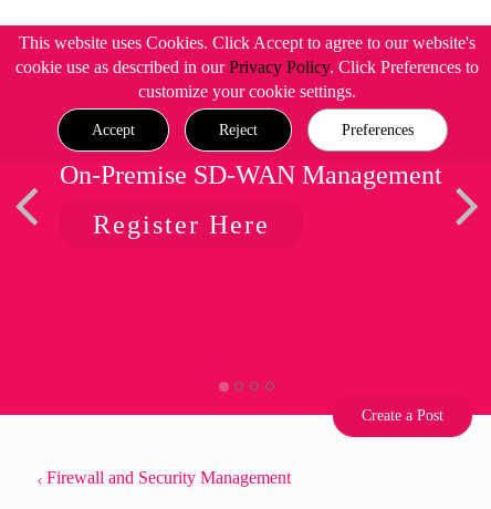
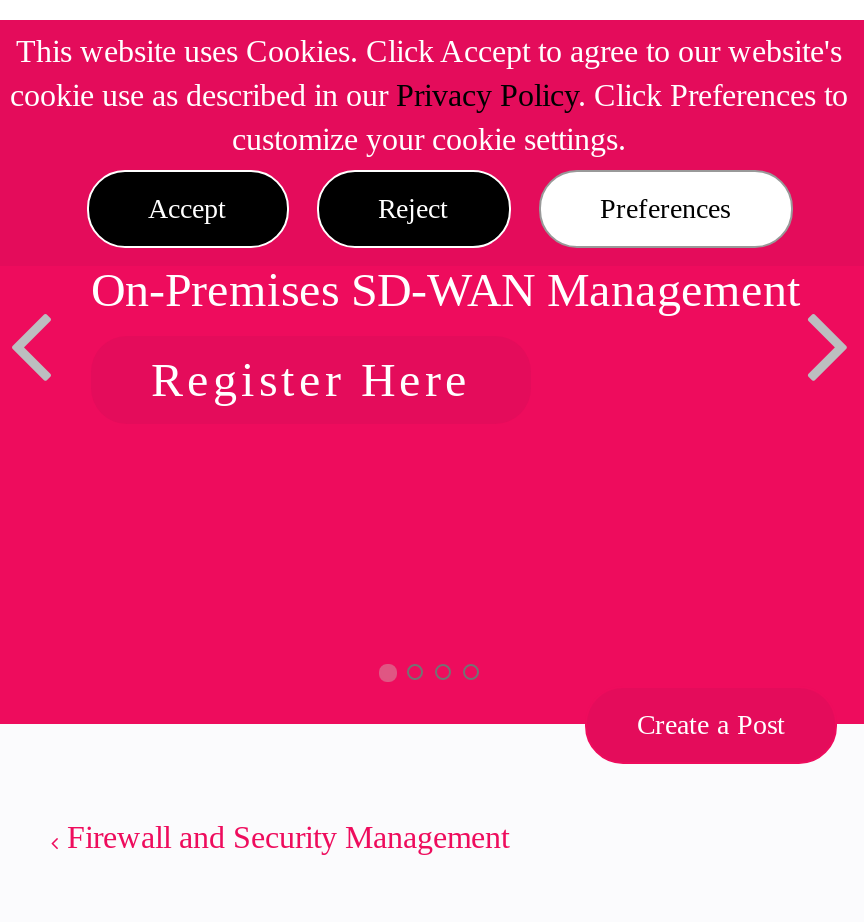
[60,160,442,189] On-Premise SD-WAN Management -> [91,264,801,316] On-Premises SD-WAN Management

